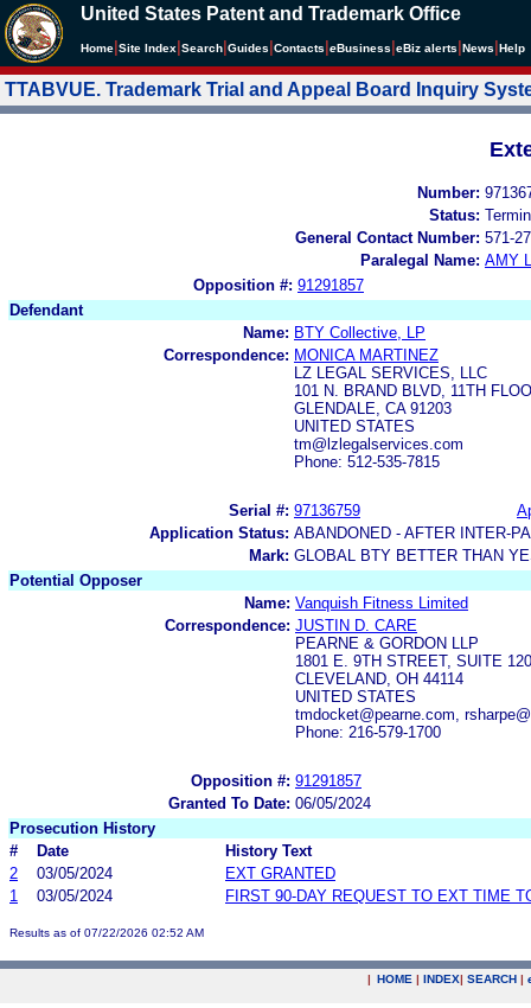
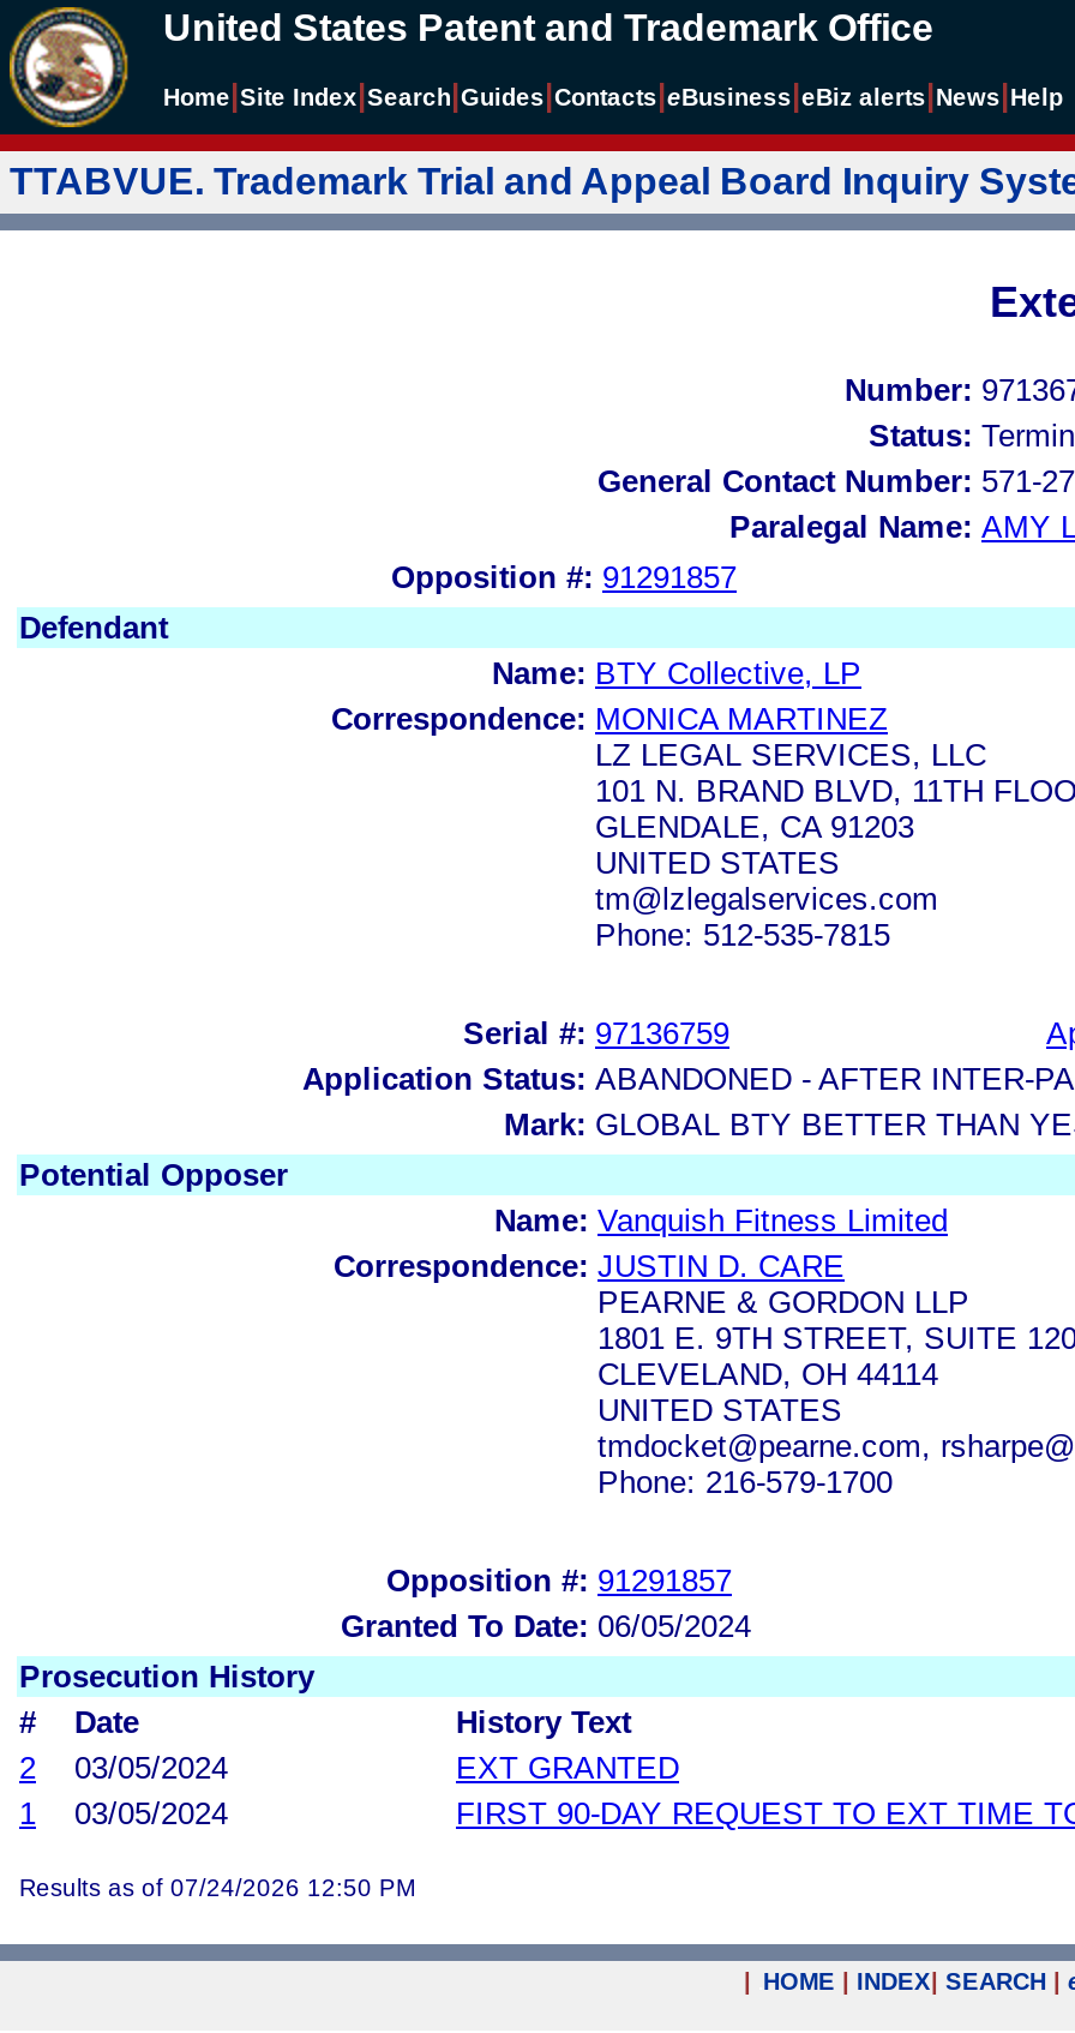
[9,926,204,939] Results as of 07/22/2026 02:52 AM -> [19,1874,415,1901] Results as of 07/24/2026 12:50 PM

